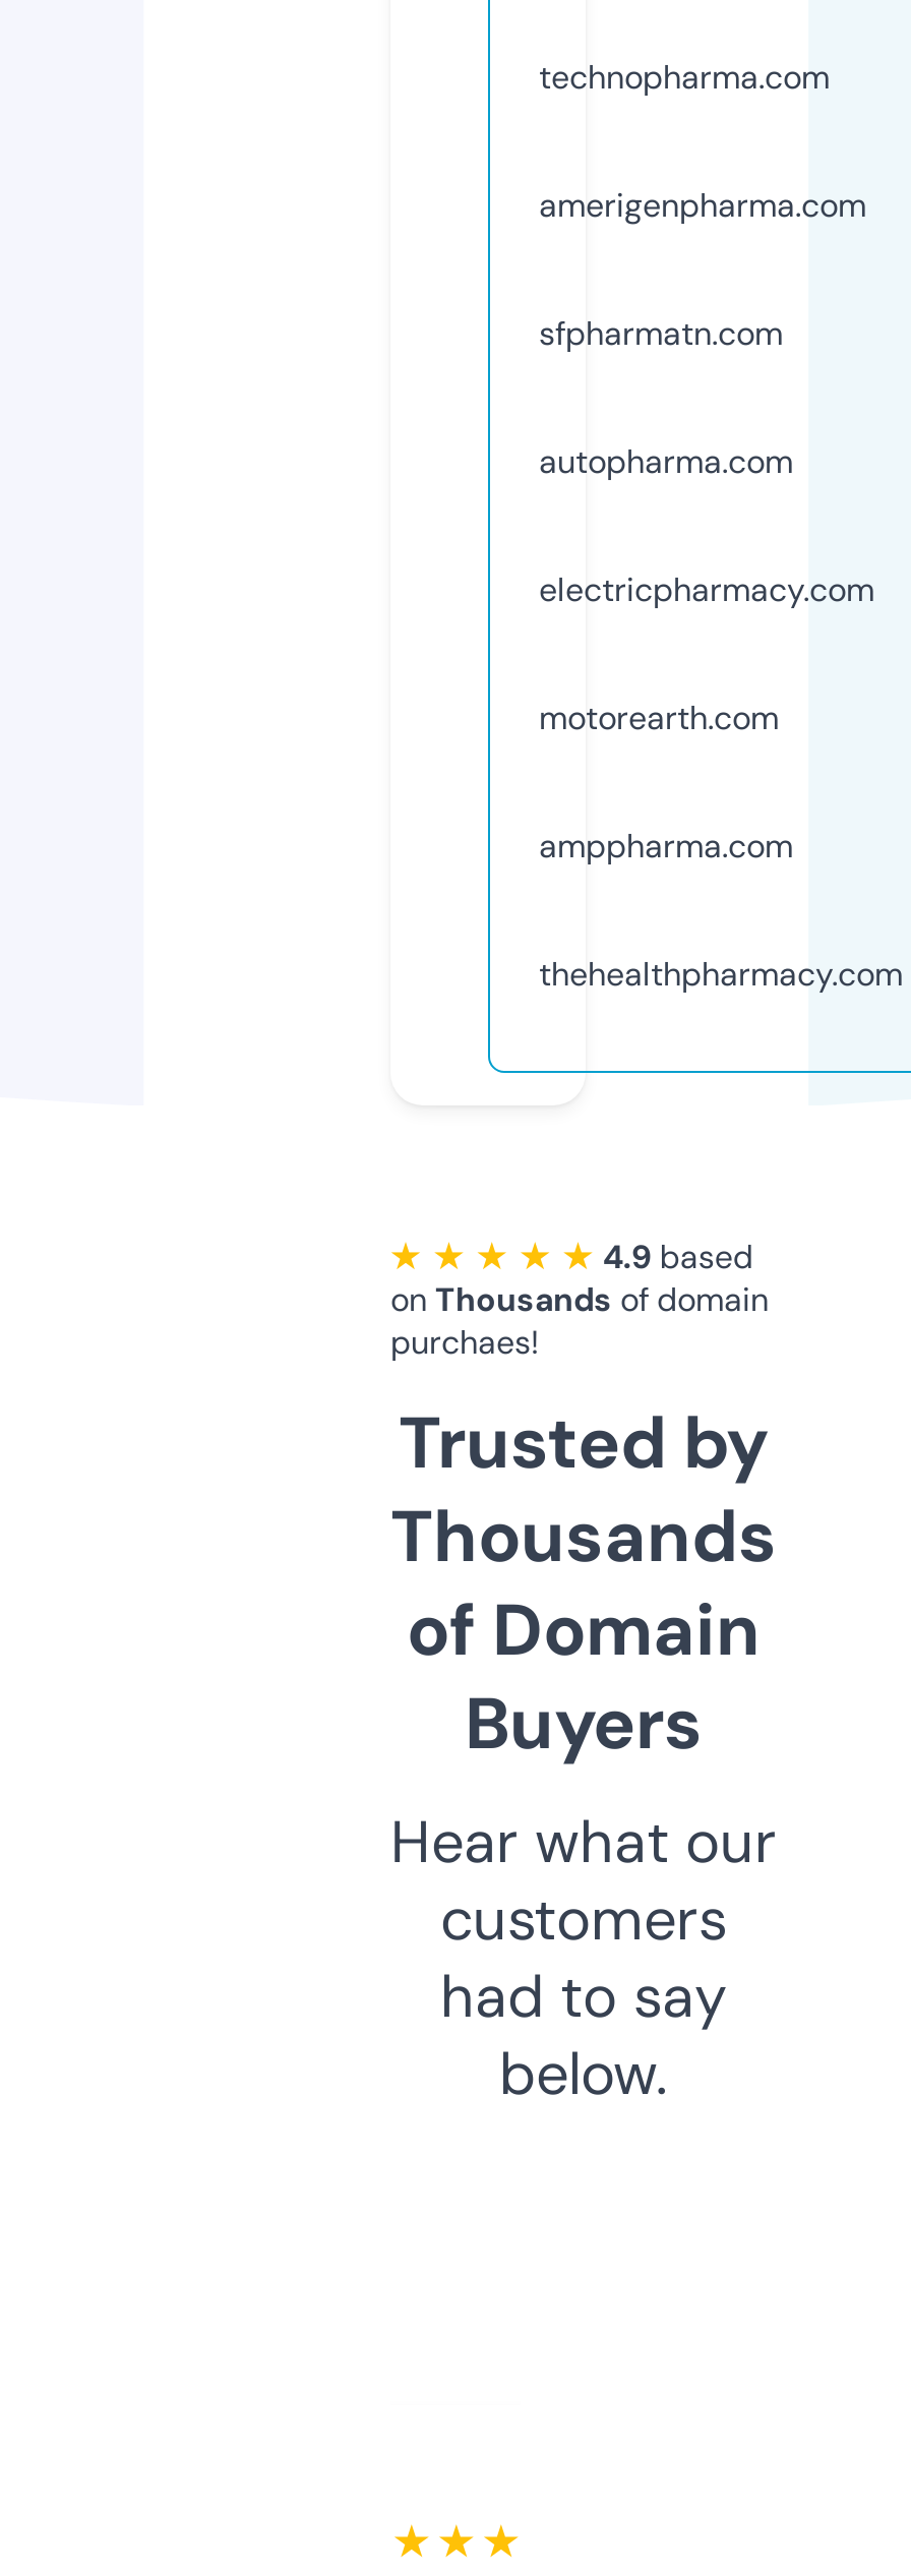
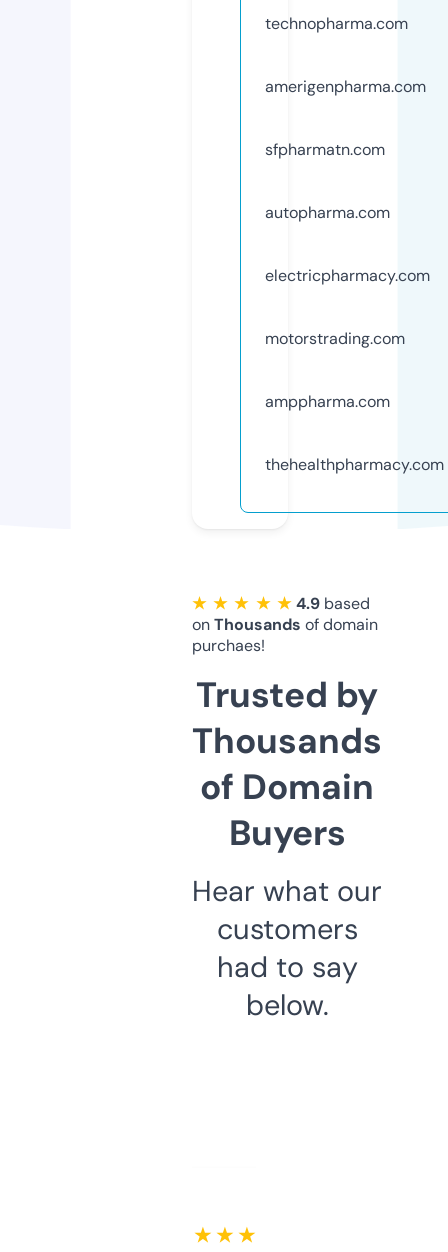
[539,696,779,739] motorearth.com -> [265,328,405,349] motorstrading.com

